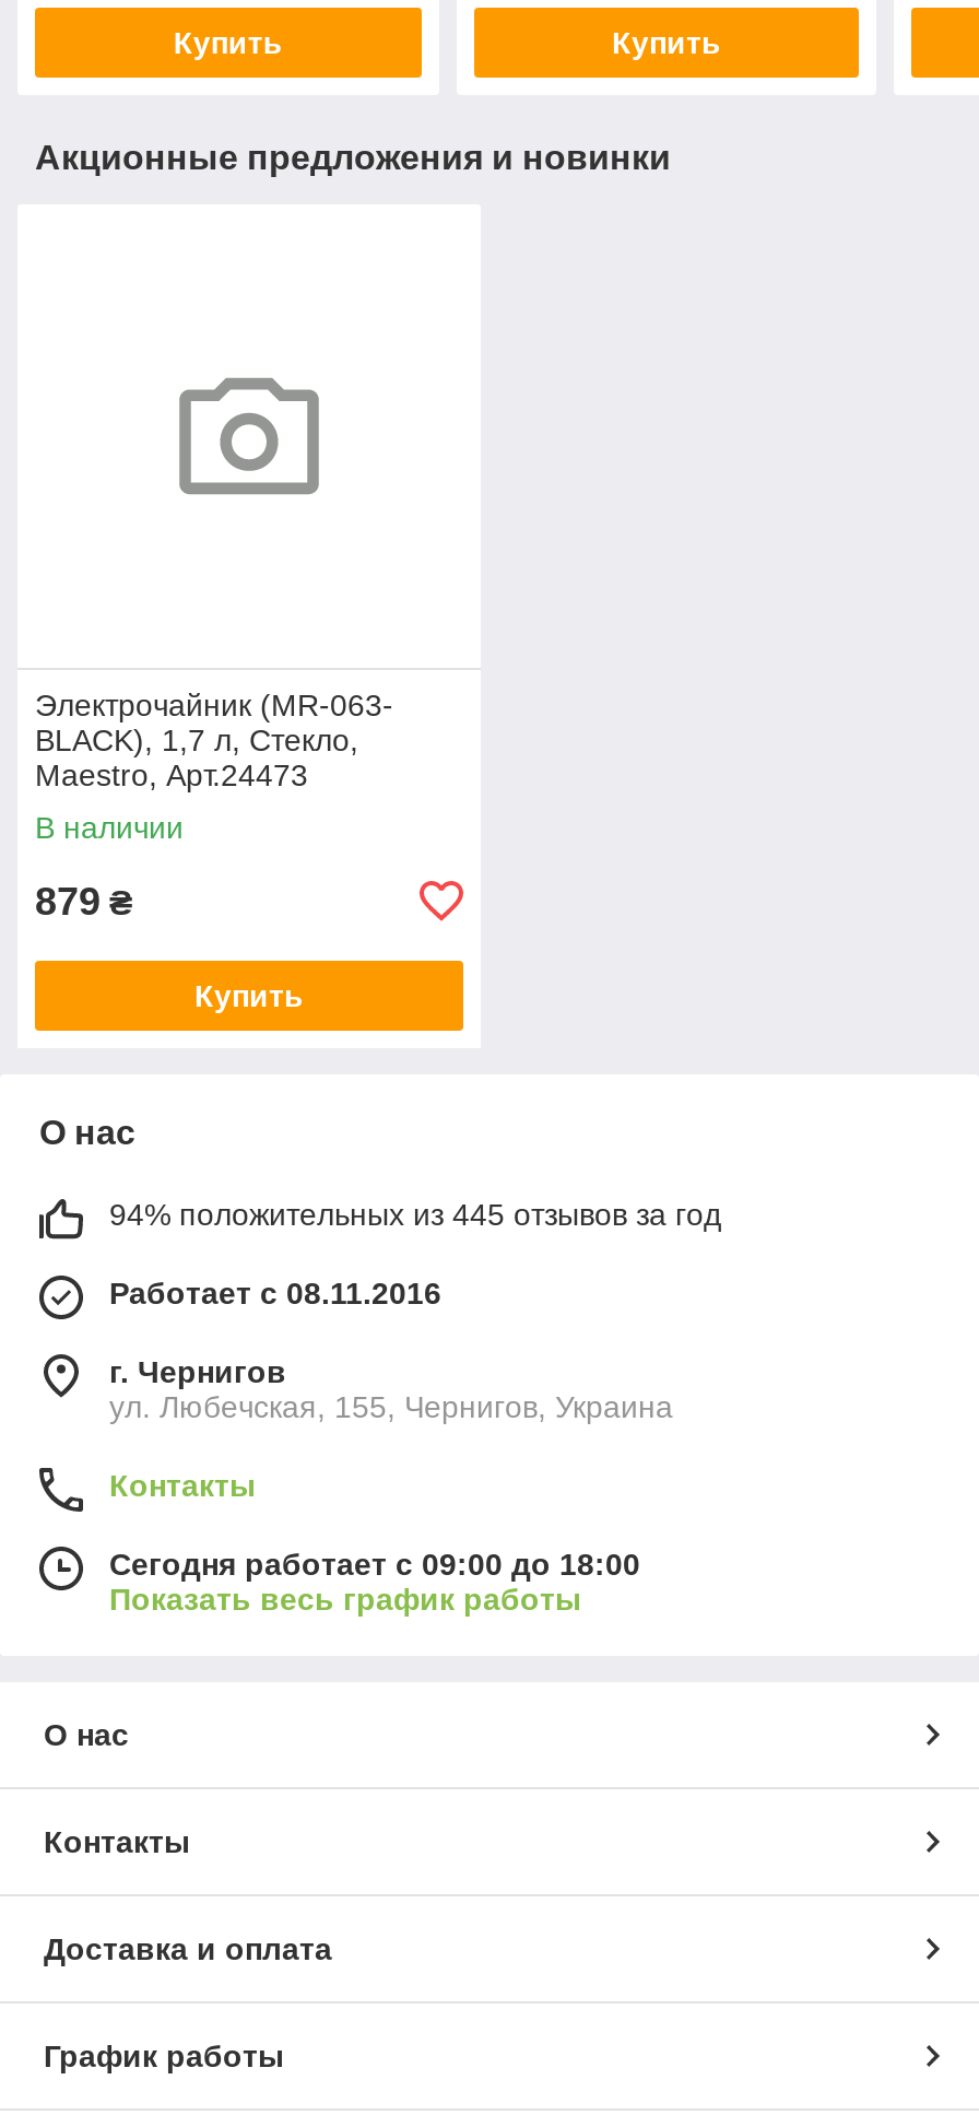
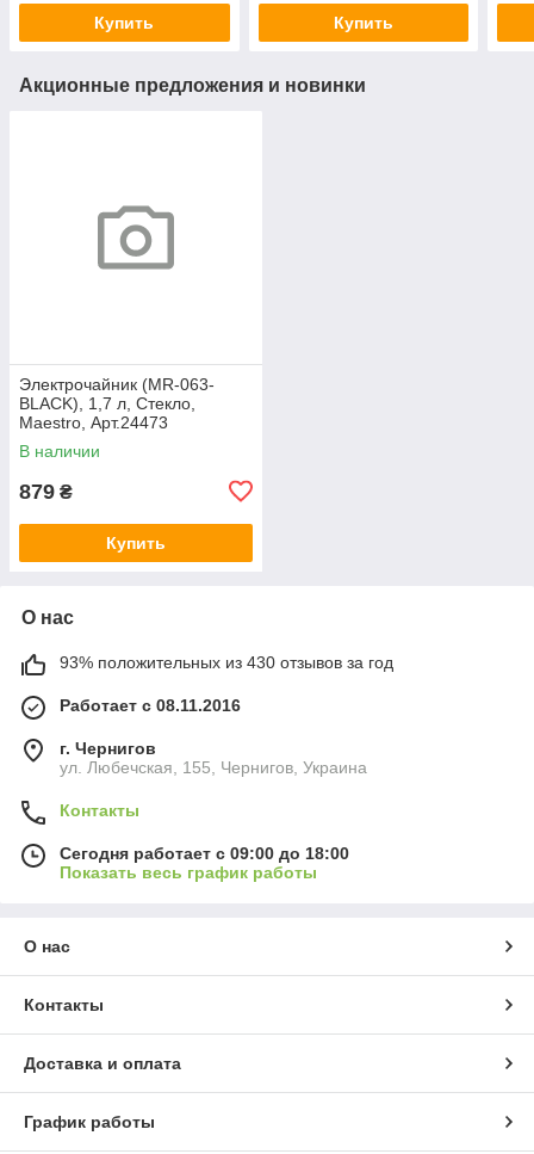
[109,1196,721,1231] 94% положительных из 445 отзывов за год -> [60,653,393,672] 93% положительных из 430 отзывов за год

